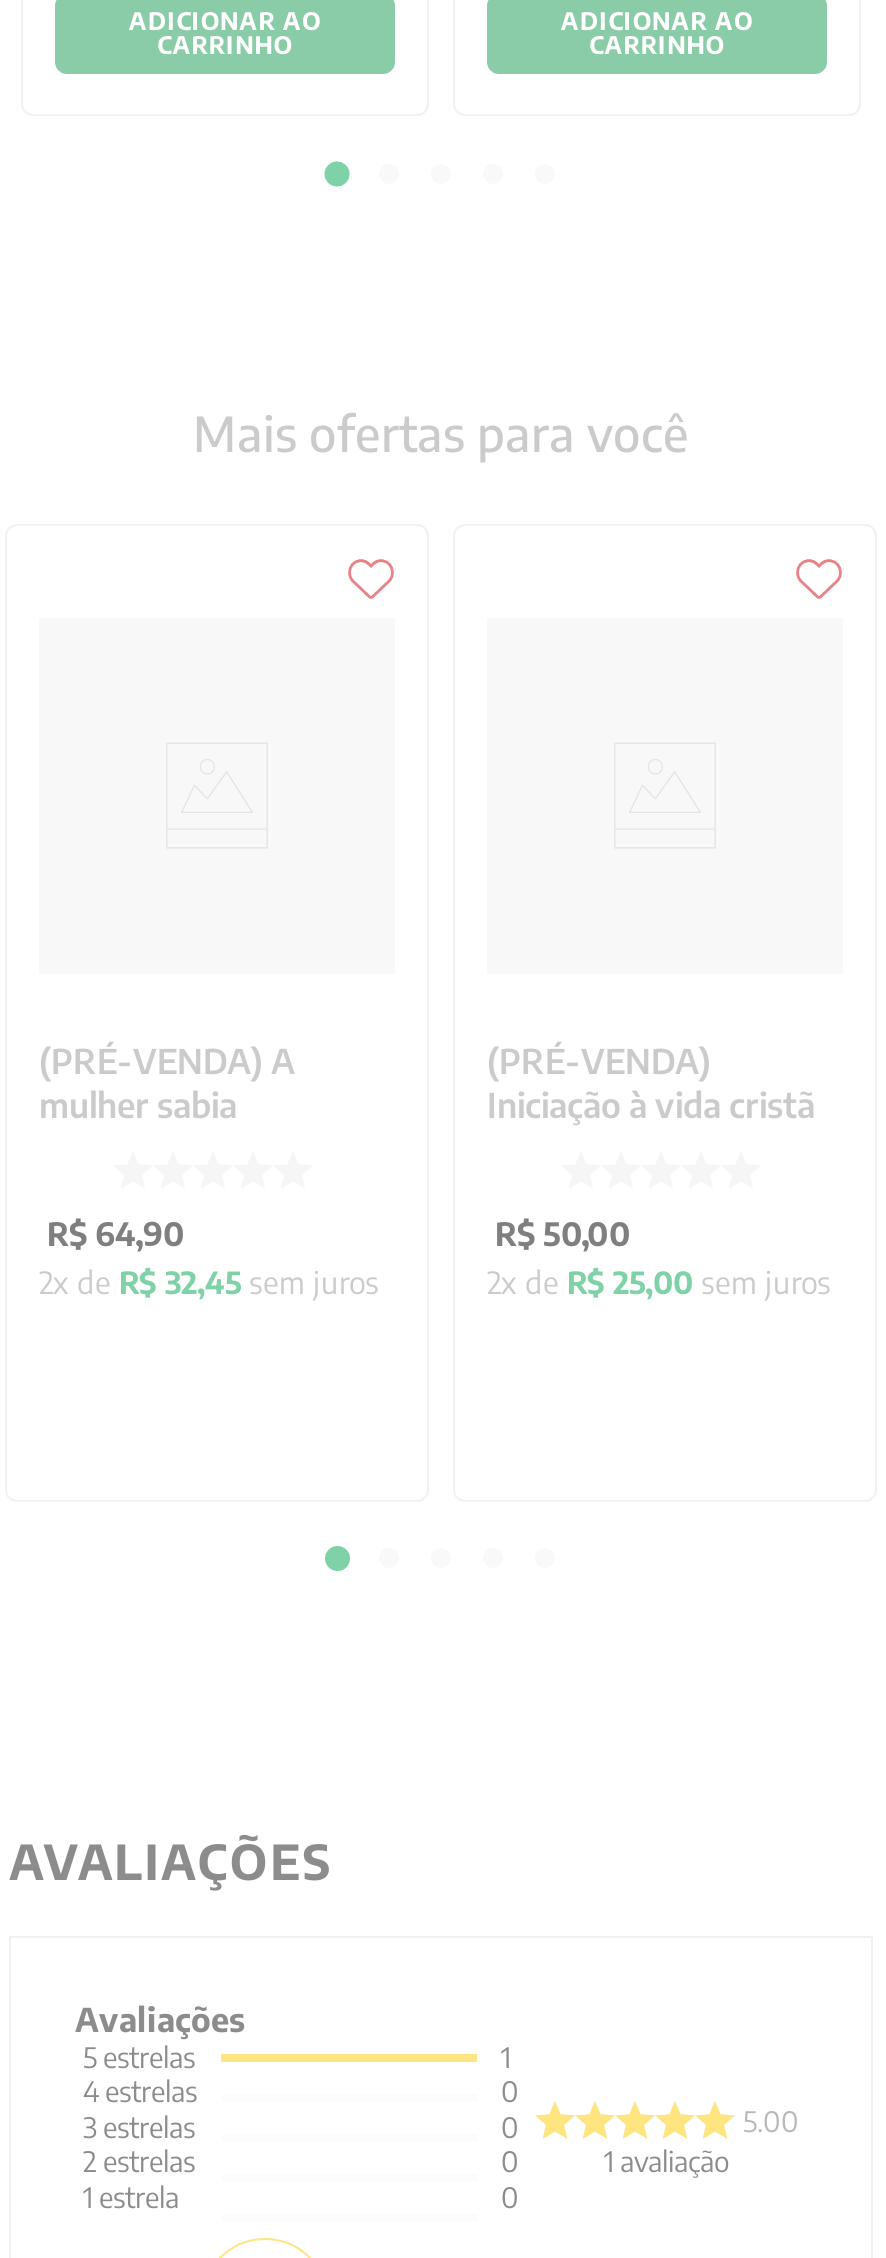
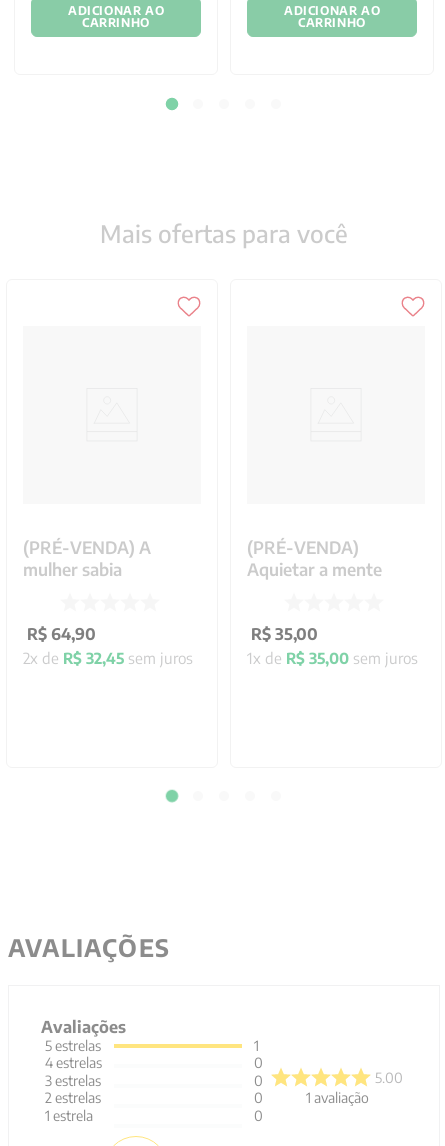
[487,1082,815,1126] Iniciação à vida cristã -> [247,558,382,580] Aquietar a mente
[487,1214,831,1300] R$ 50,00 | 2x de R$ 25,00 sem juros -> [247,624,418,667] R$ 35,00 | 1x de R$ 35,00 sem juros

